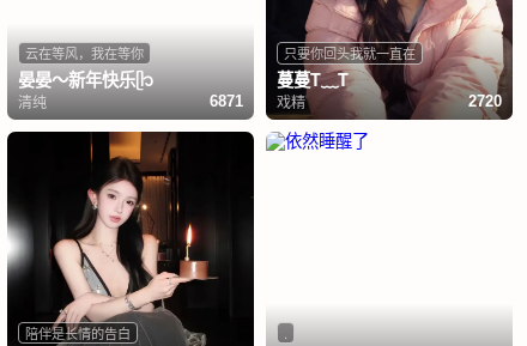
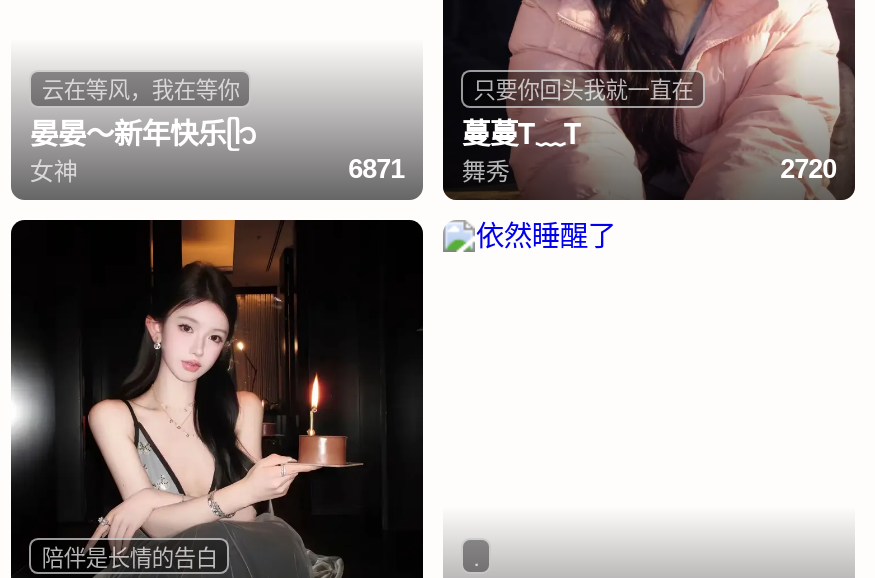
[18,91,47,111] 清纯 -> [30,152,78,186] 女神
[277,91,306,111] 戏精 -> [462,152,510,186] 舞秀

